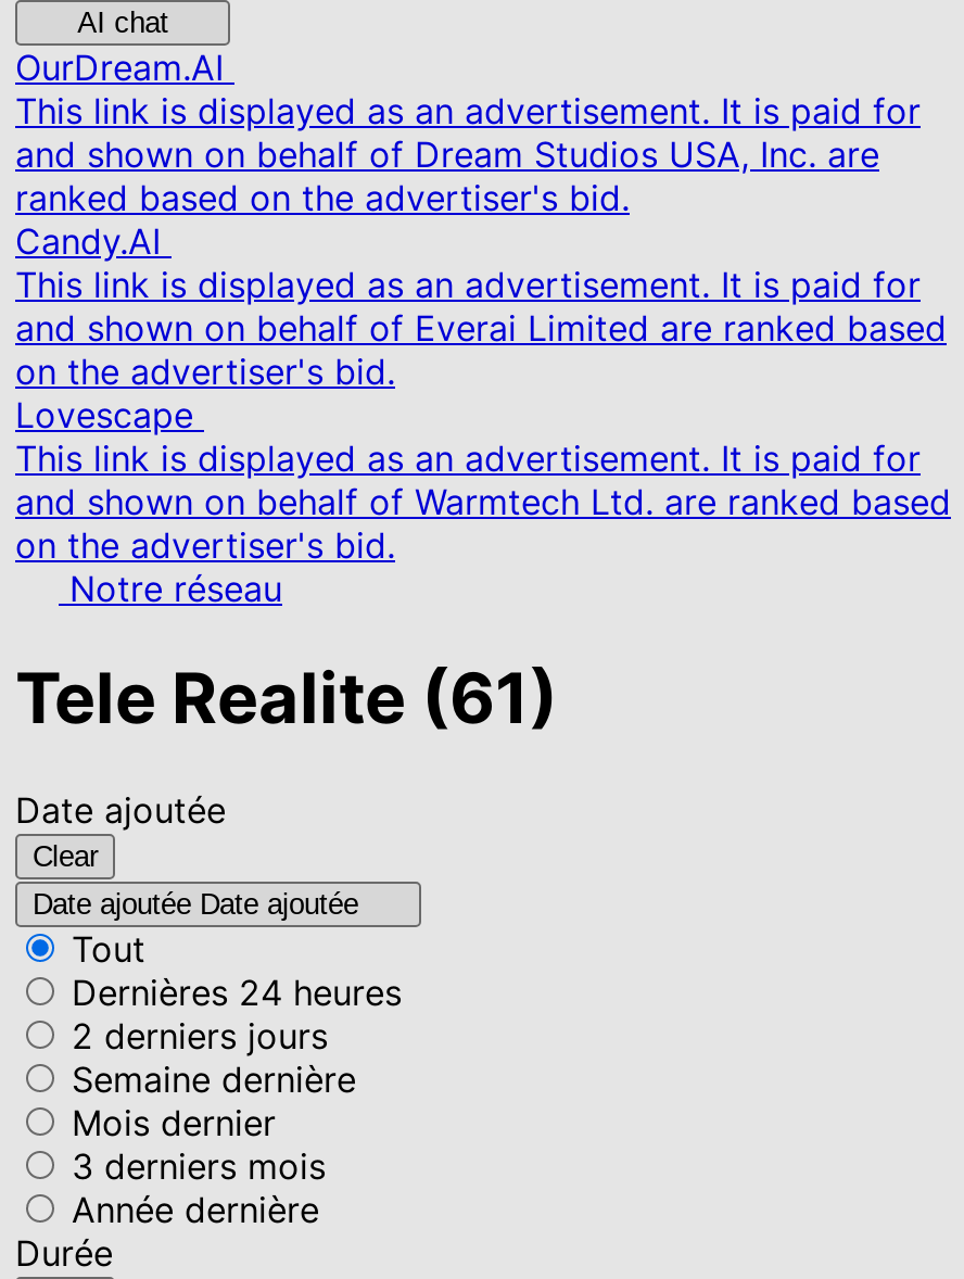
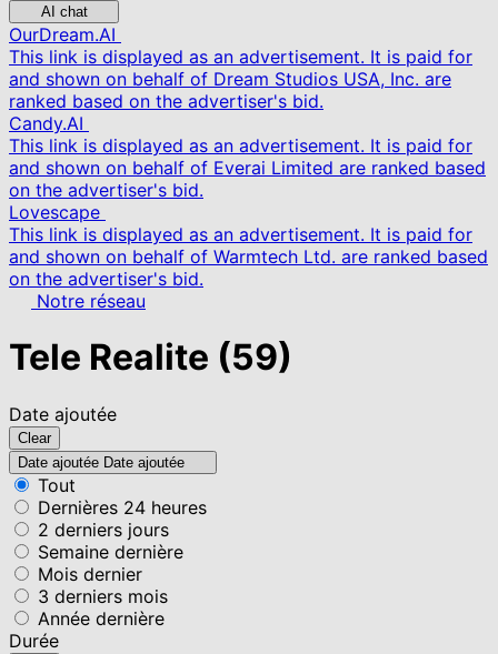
[15,657,558,741] Tele Realite (61) -> [9,336,292,379] Tele Realite (59)

